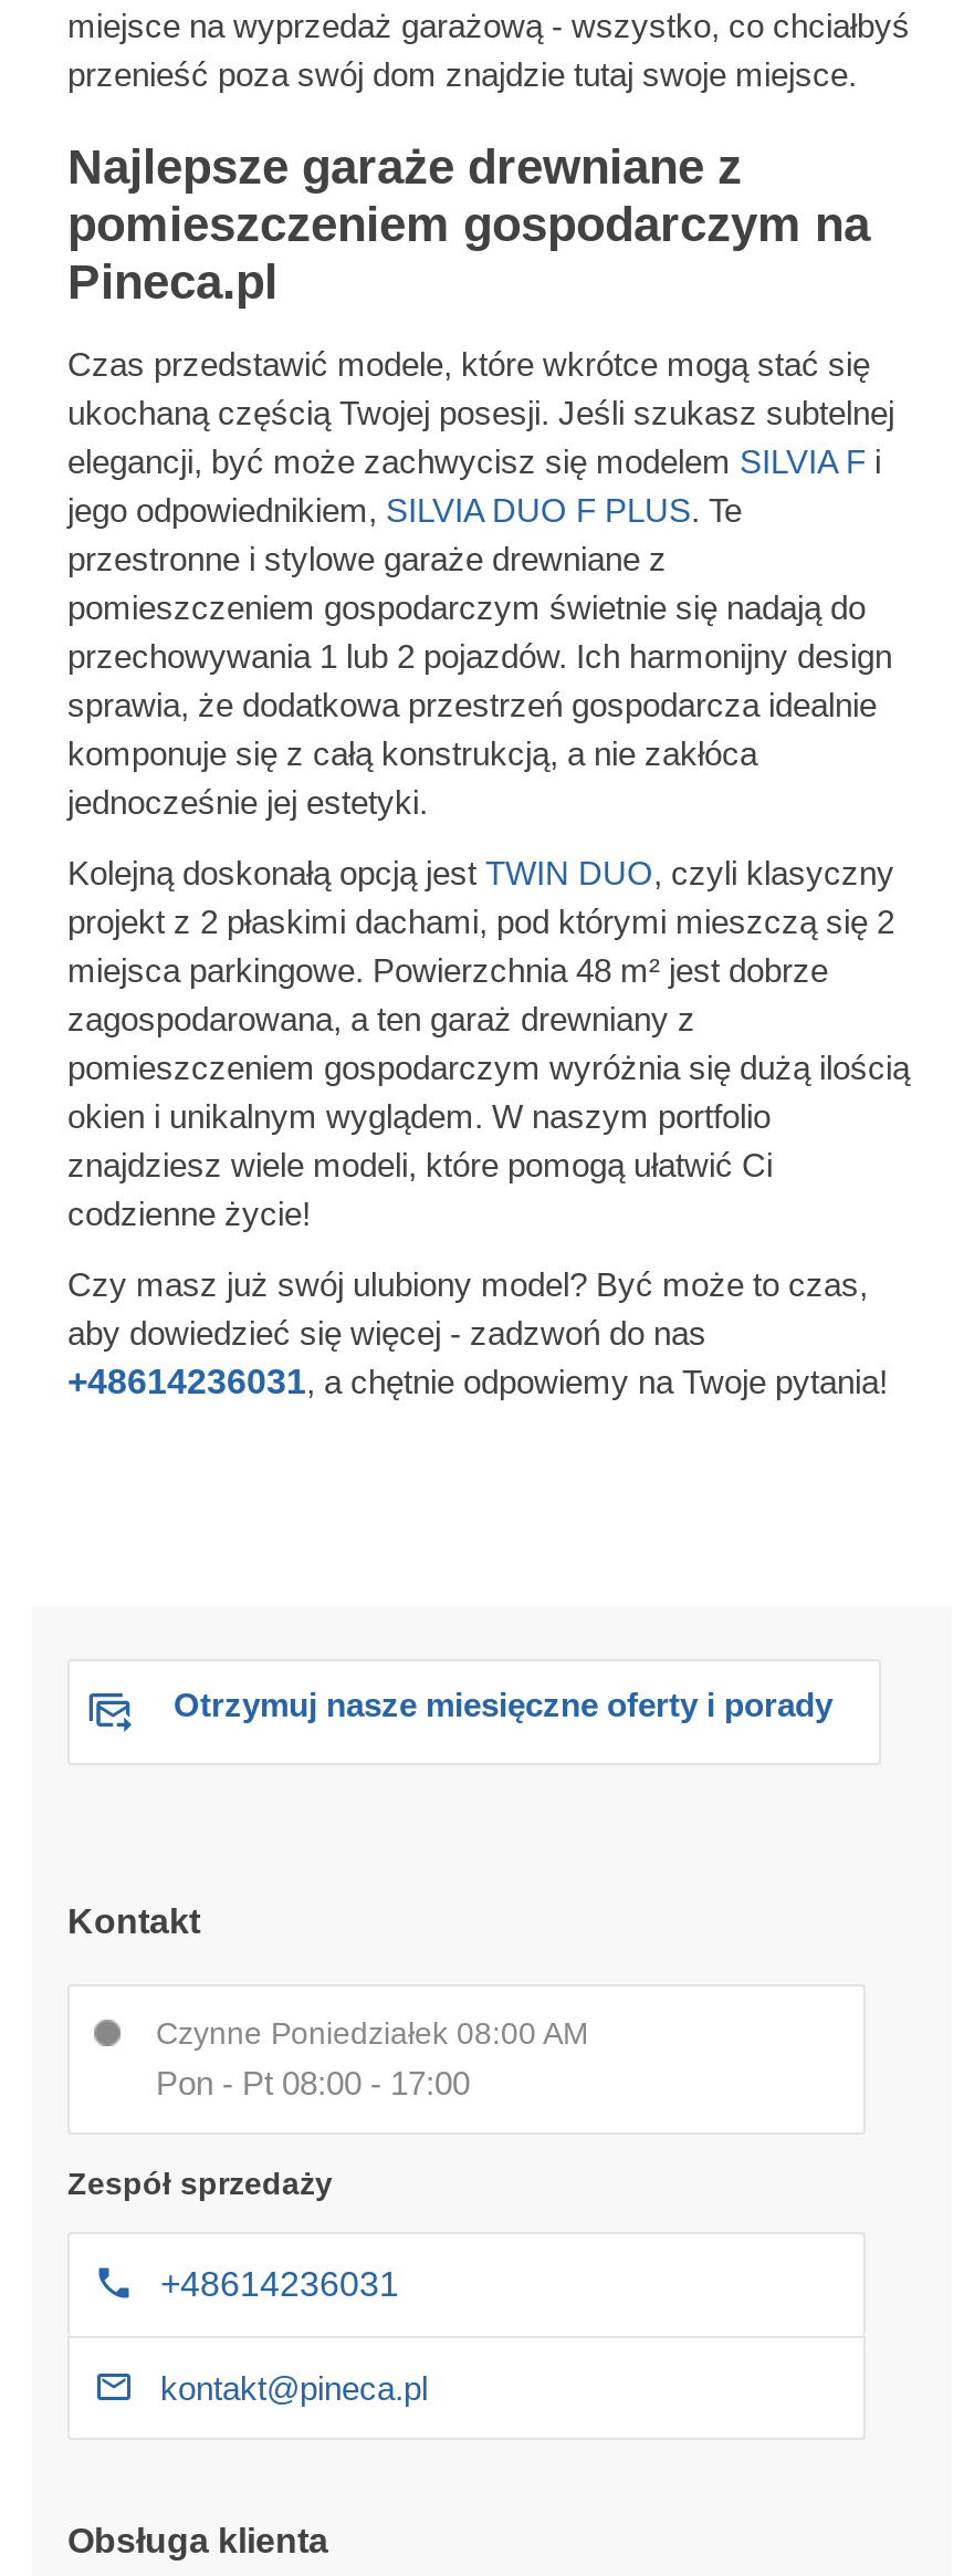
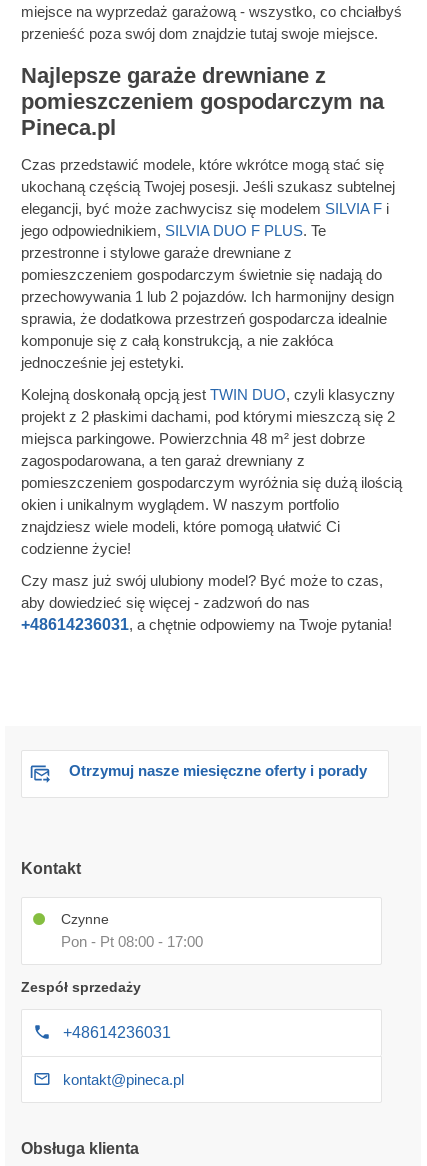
[156,2015,589,2050] Czynne Poniedziałek 08:00 AM -> [61,911,109,927] Czynne

